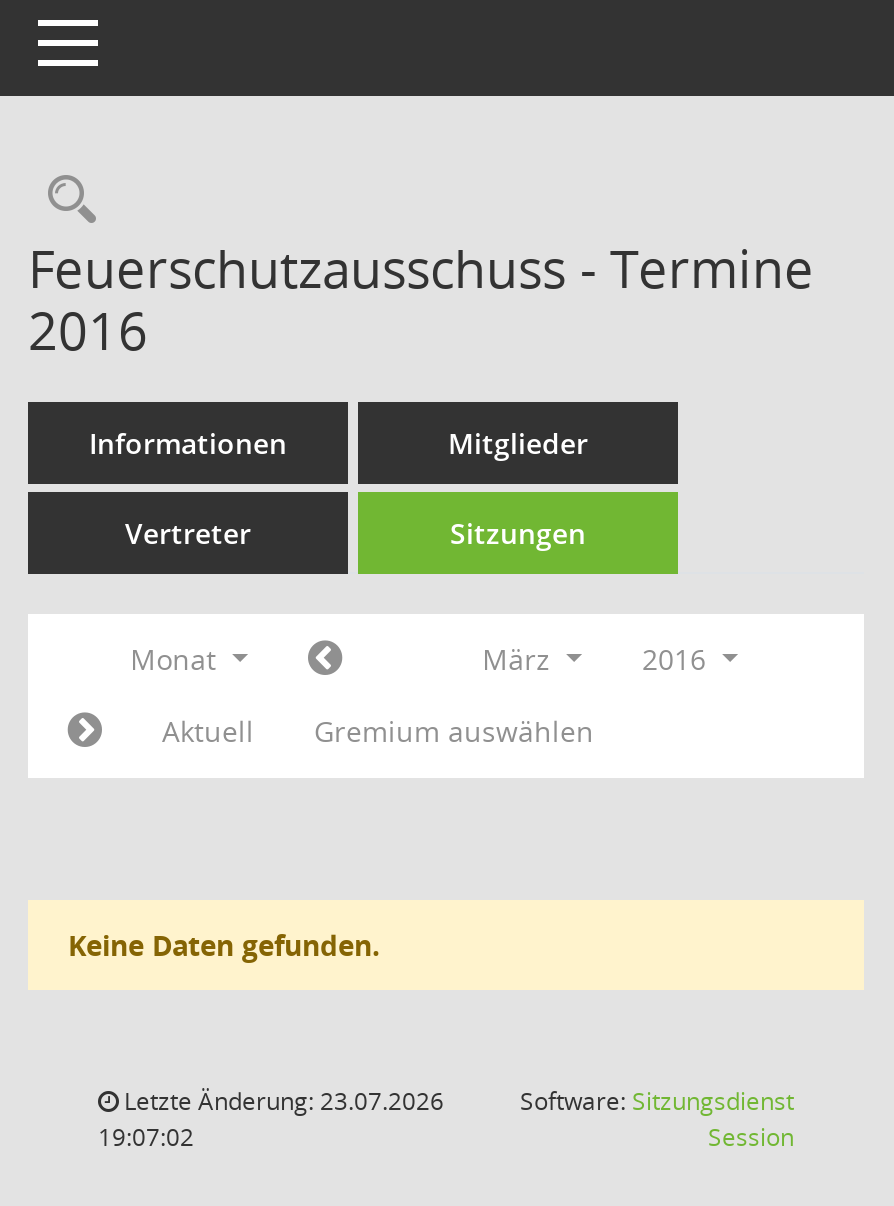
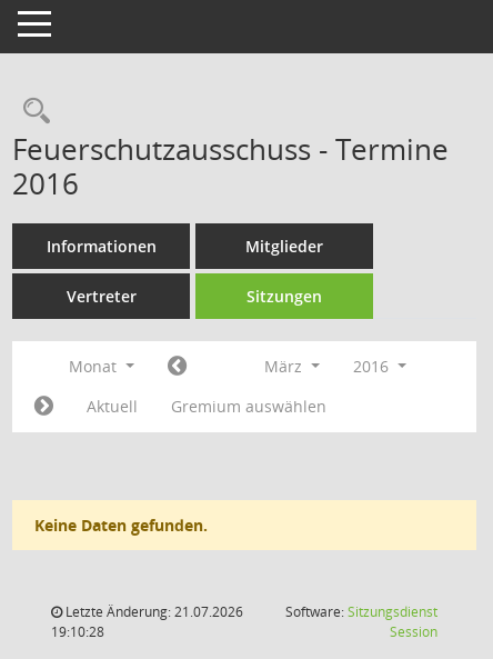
[118,1084,444,1118] Letzte Änderung: 23.07.2026 -> [62,602,243,621] Letzte Änderung: 21.07.2026
[98,1120,194,1154] 19:07:02 -> [51,622,104,641] 19:10:28

